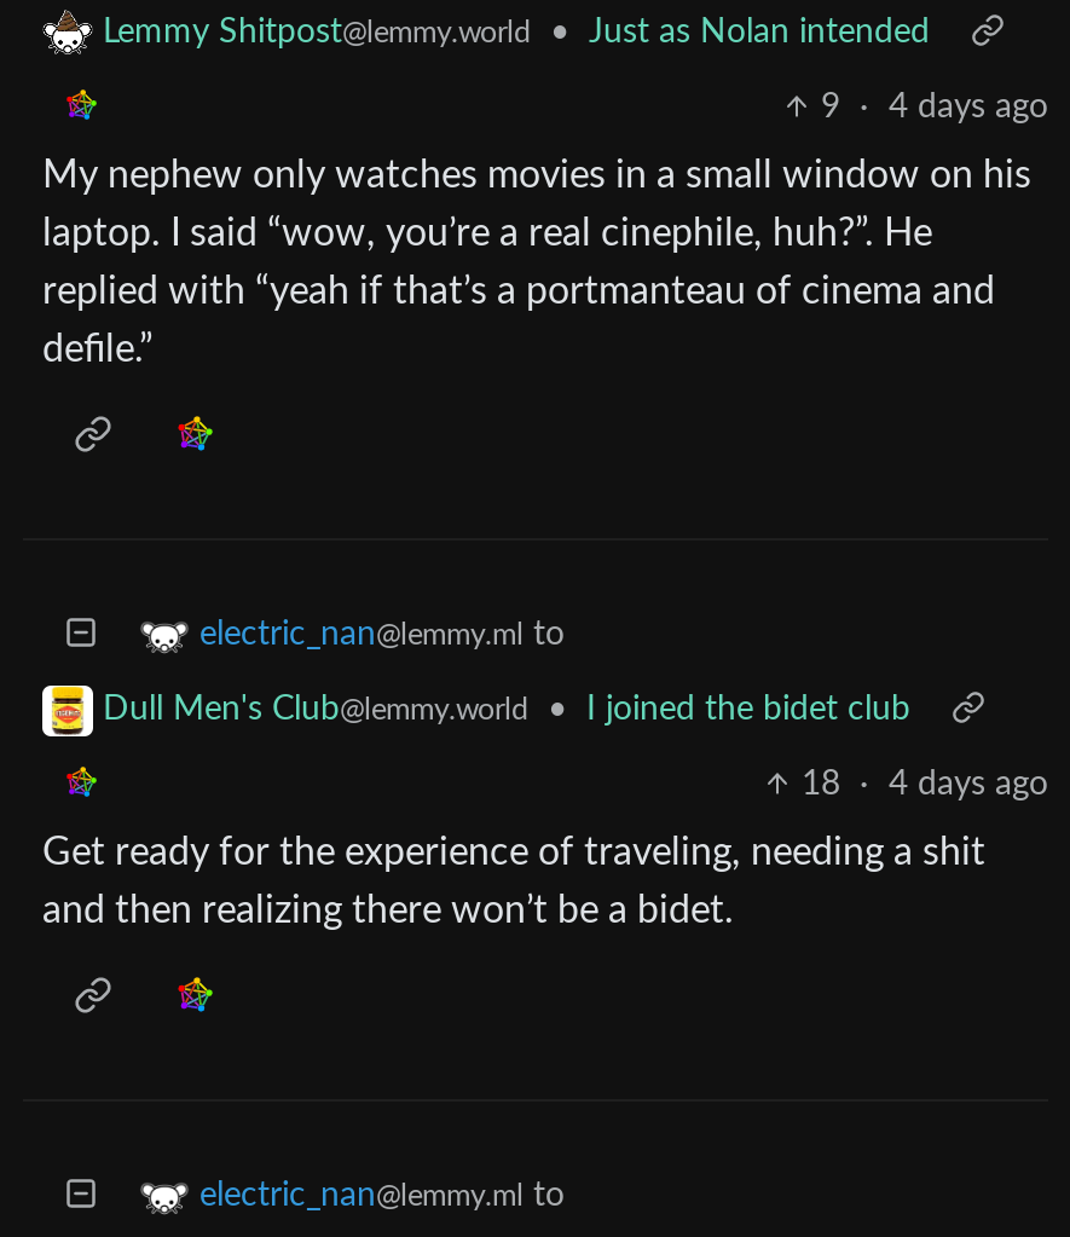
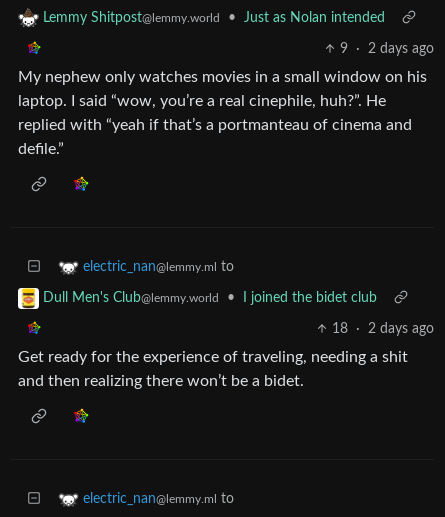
[821,90,1048,124] 9 · 4 days ago -> [340,42,434,56] 9 · 2 days ago
[802,768,1048,801] 18 · 4 days ago -> [332,322,434,336] 18 · 2 days ago

